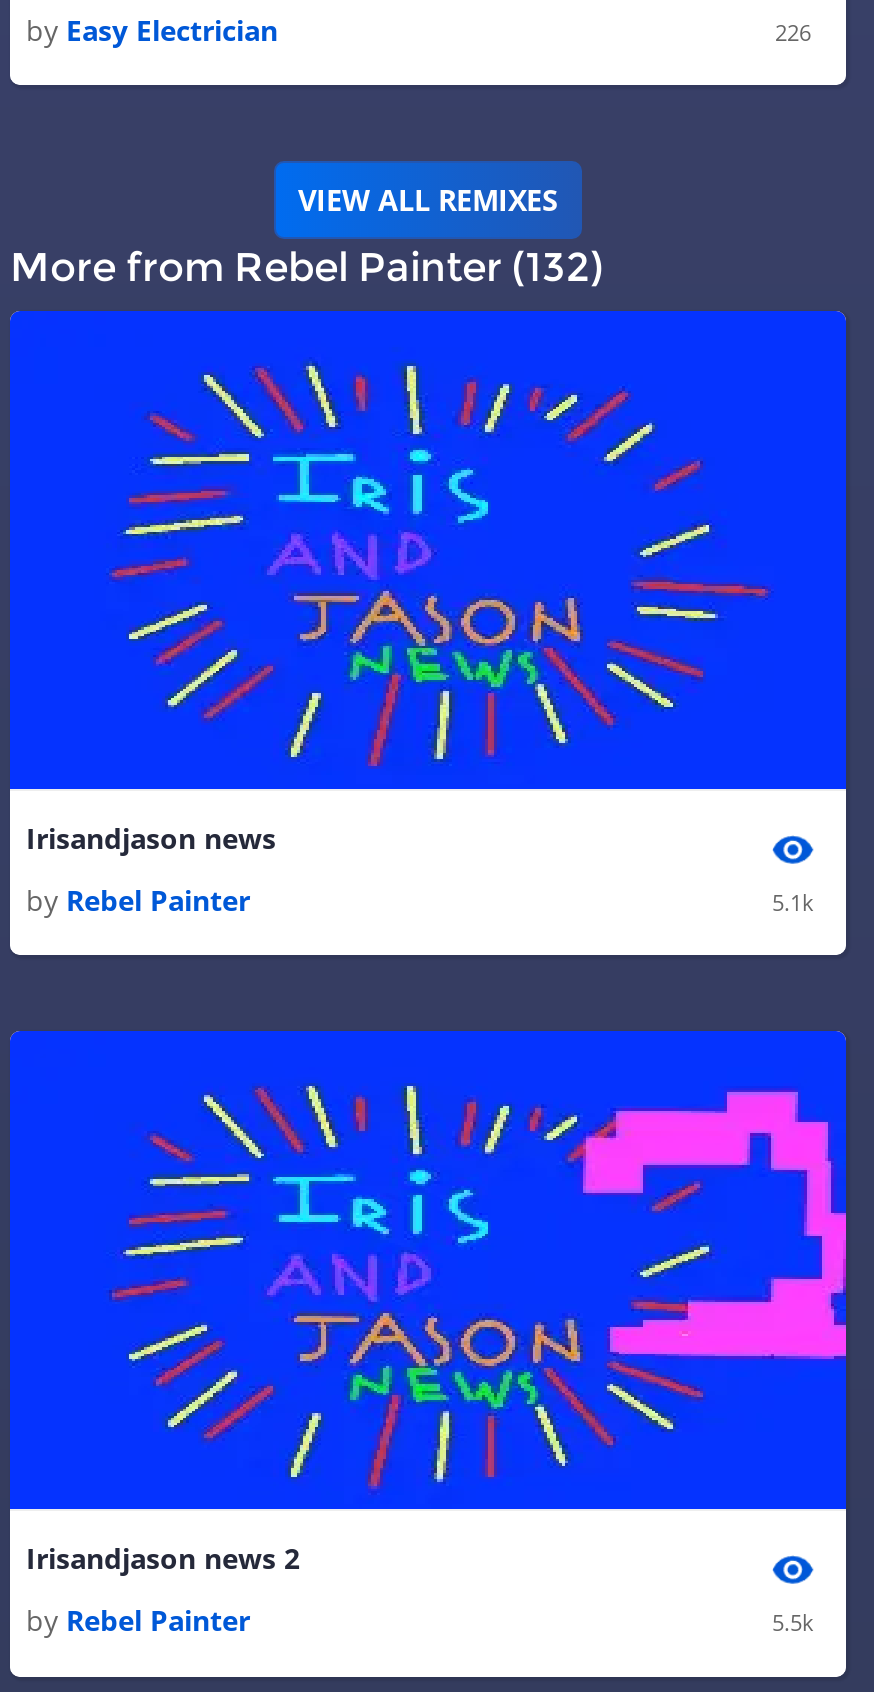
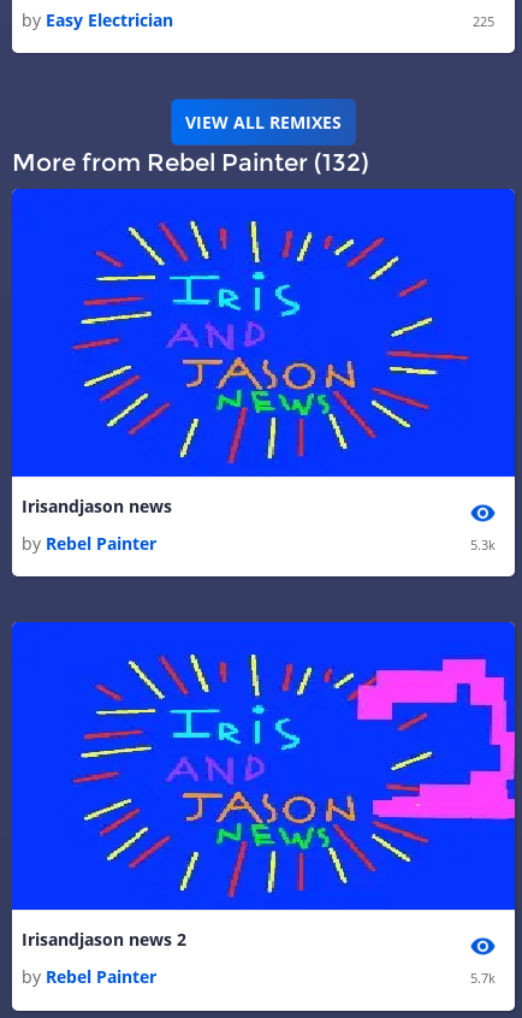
[775,17,811,47] 226 -> [472,12,494,30] 225
[772,887,814,917] 5.1k -> [470,536,496,554] 5.3k
[772,1608,814,1638] 5.5k -> [470,969,496,987] 5.7k

